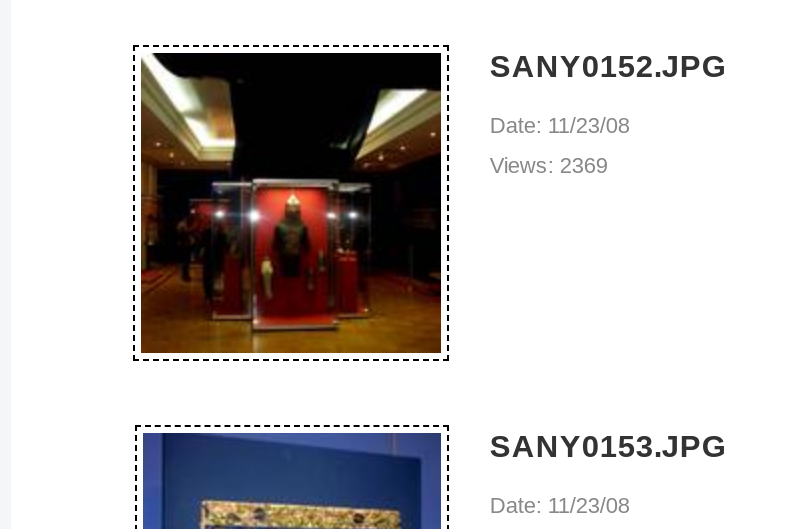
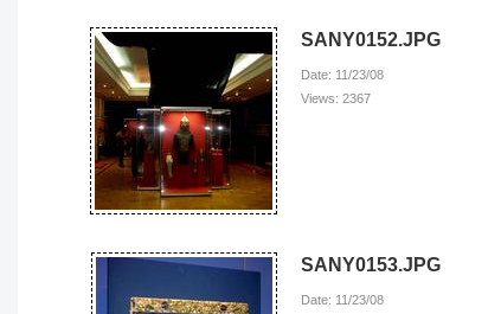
[490,153,608,177] Views: 2369 -> [301,91,371,105] Views: 2367

